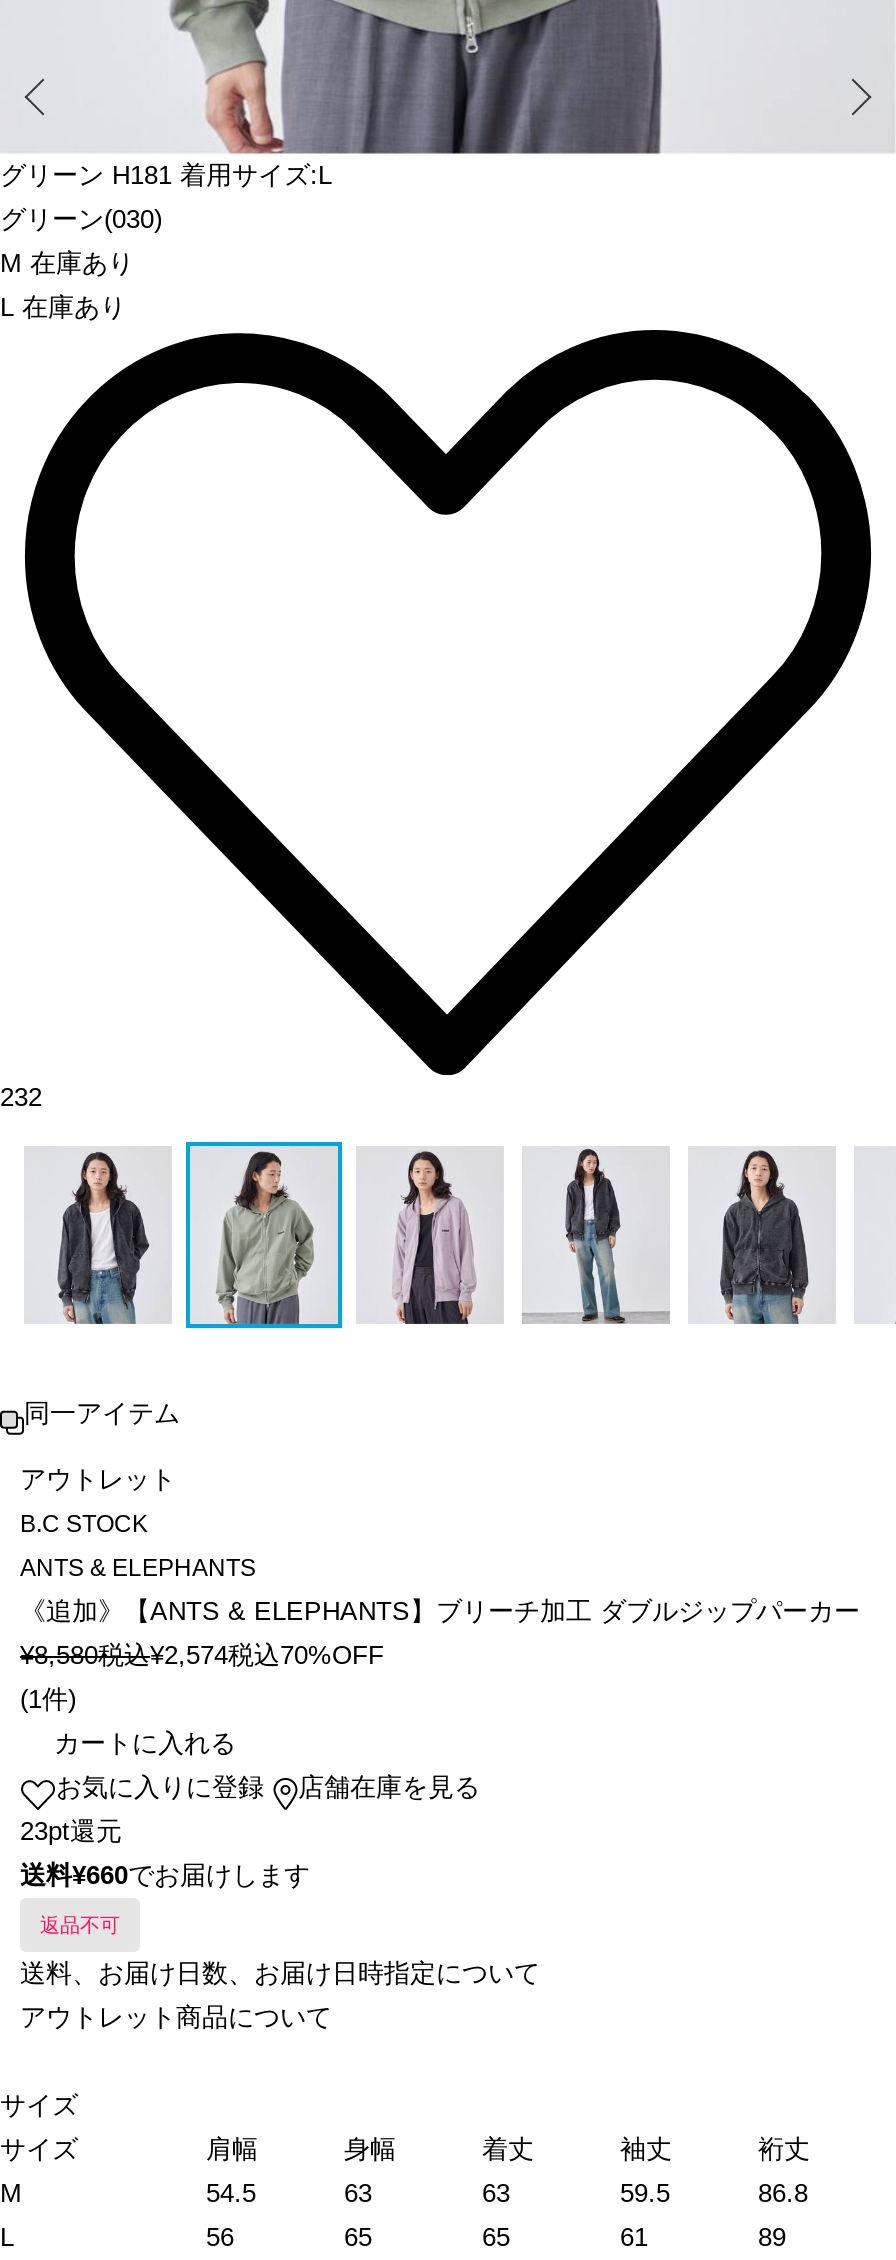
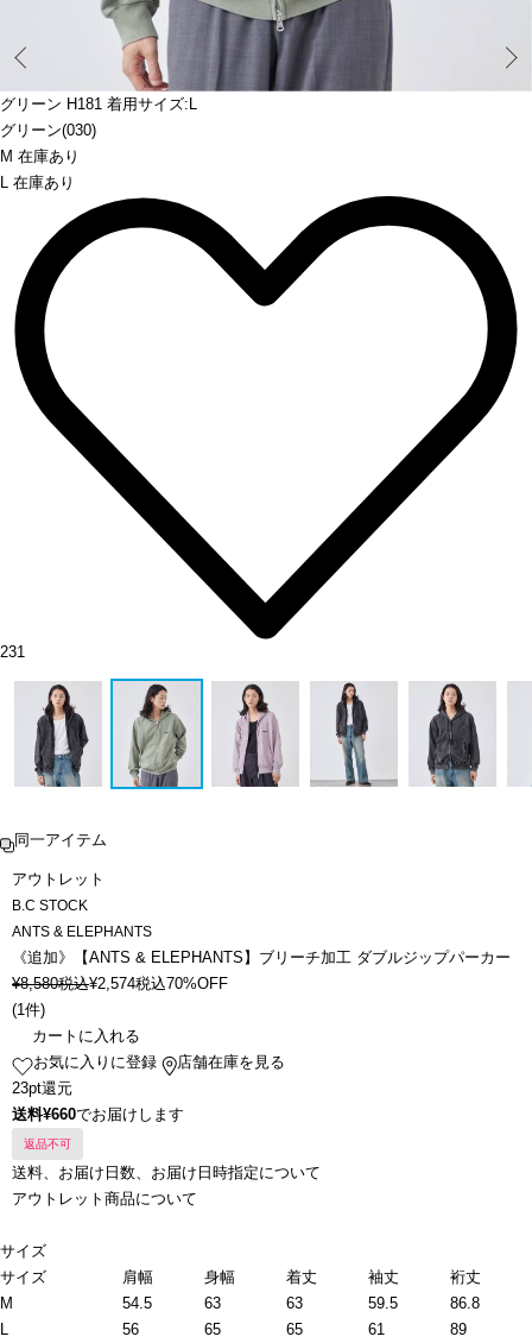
[0,1083,42,1113] 232 -> [0,643,25,661] 231

